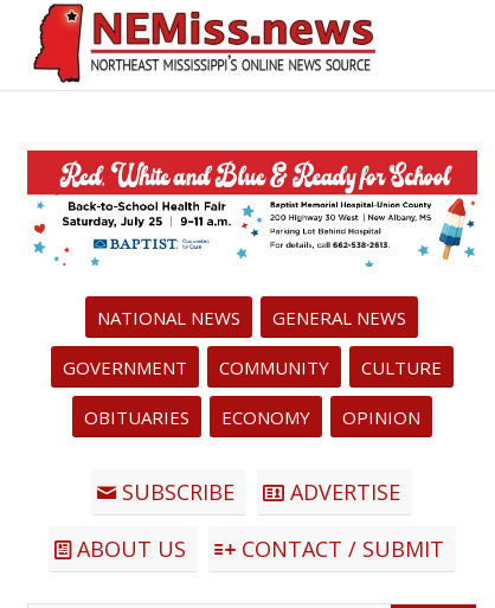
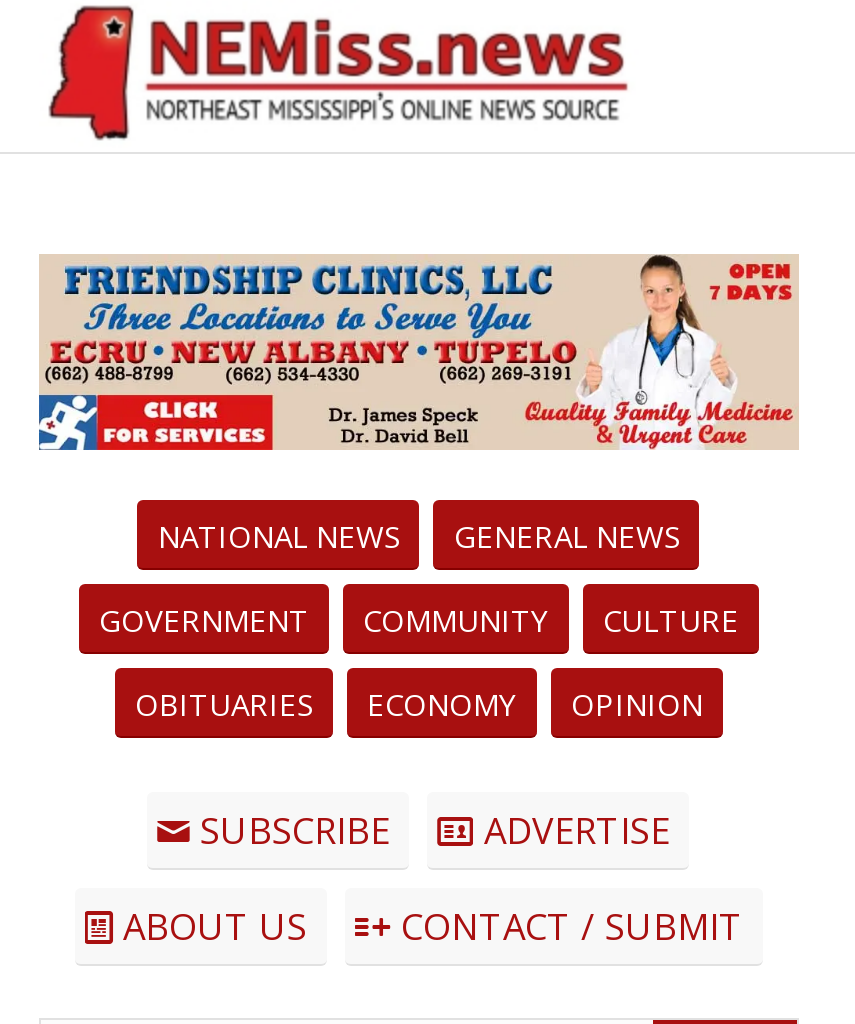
[26,149,478,268] [image] -> [37,252,799,452] [image]

